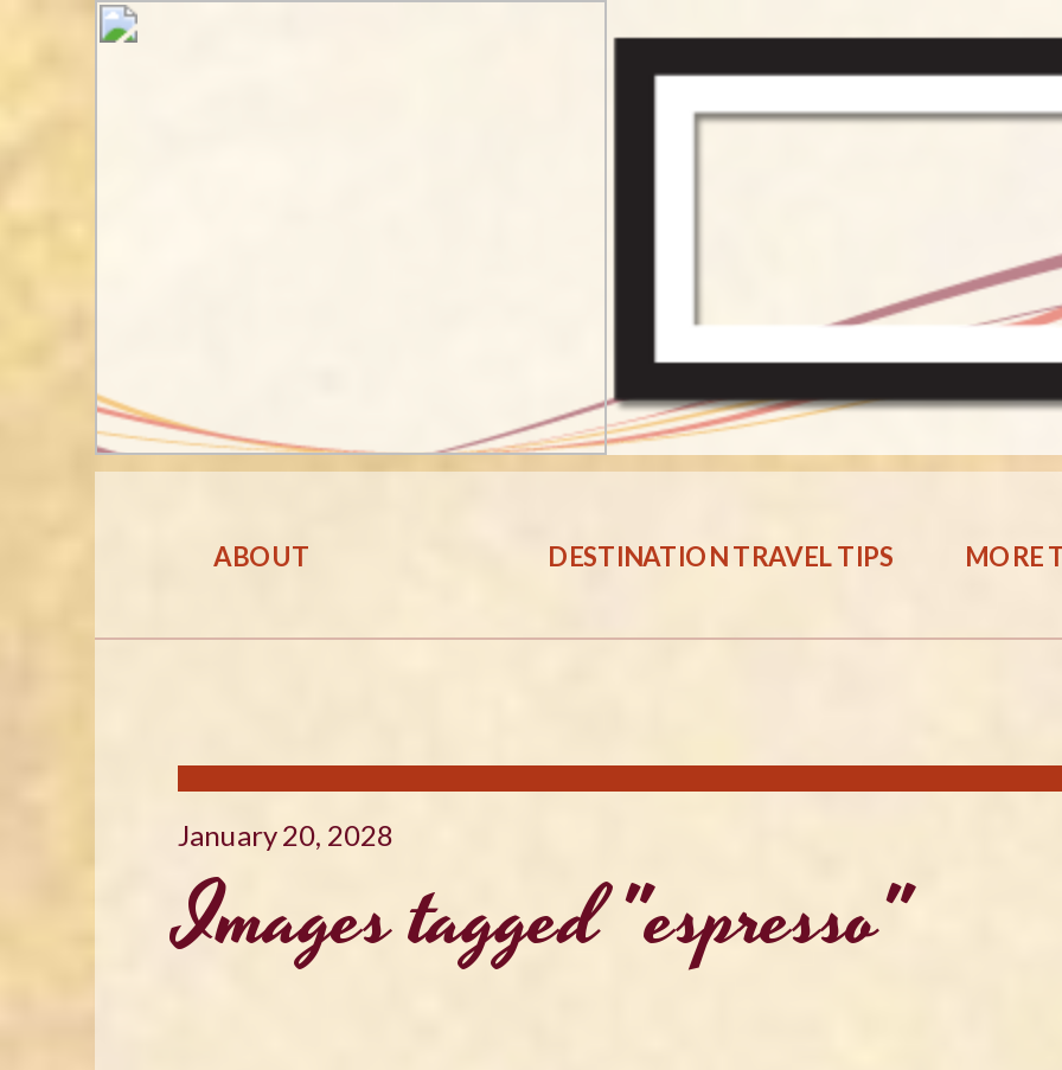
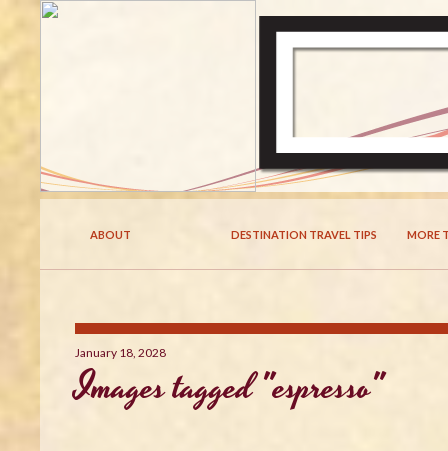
[178,818,394,853] January 20, 2028 -> [75,345,166,360] January 18, 2028

